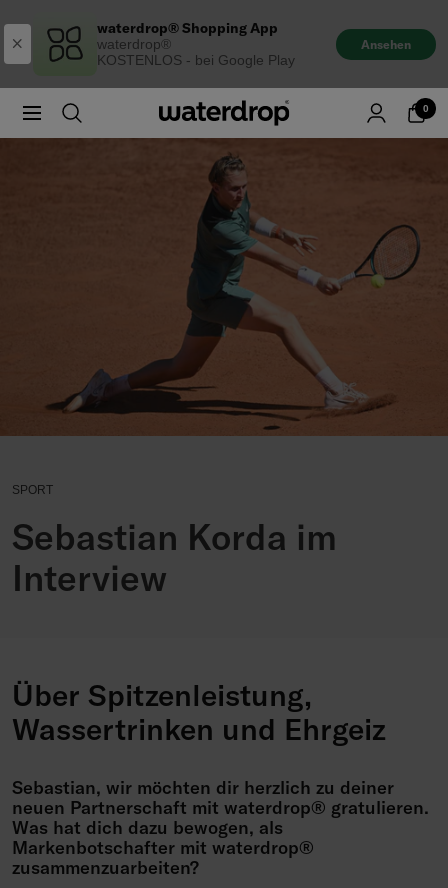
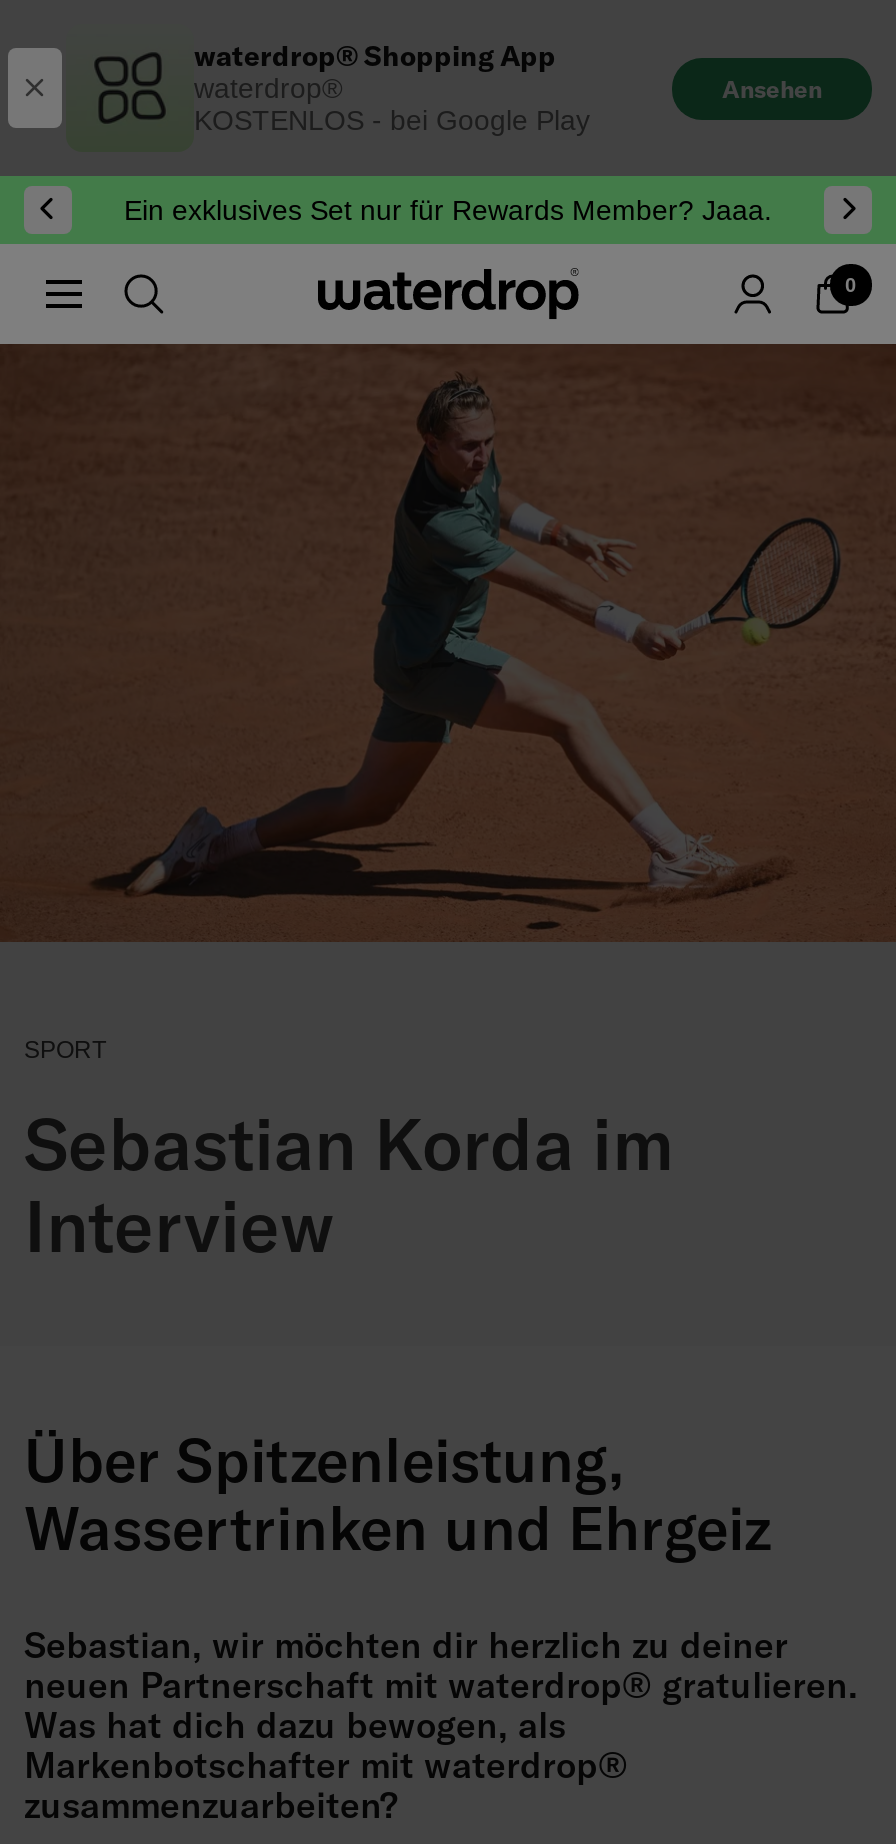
none -> [124,194,772,226] Ein exklusives Set nur für Rewards Member? Jaaa.

